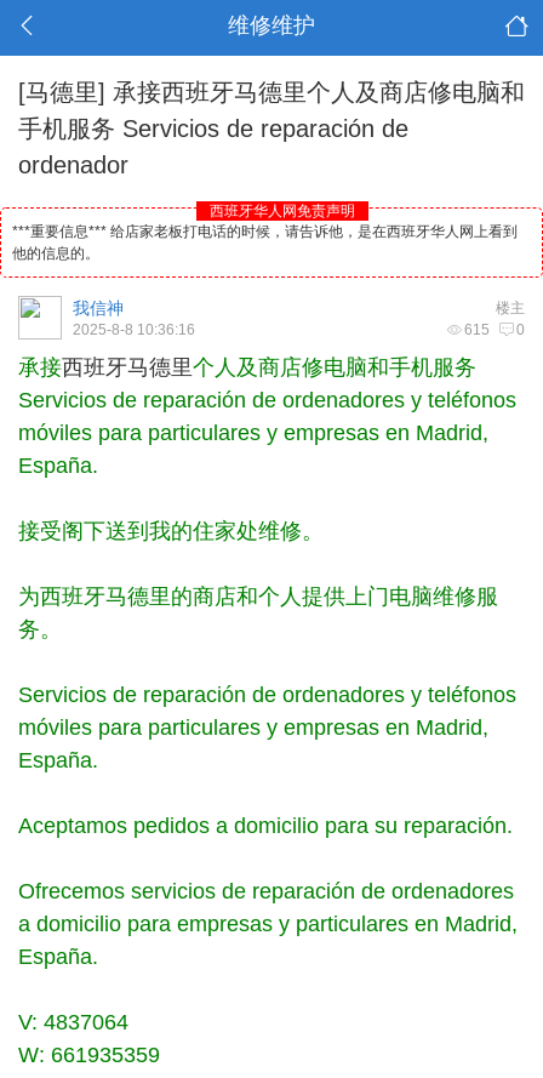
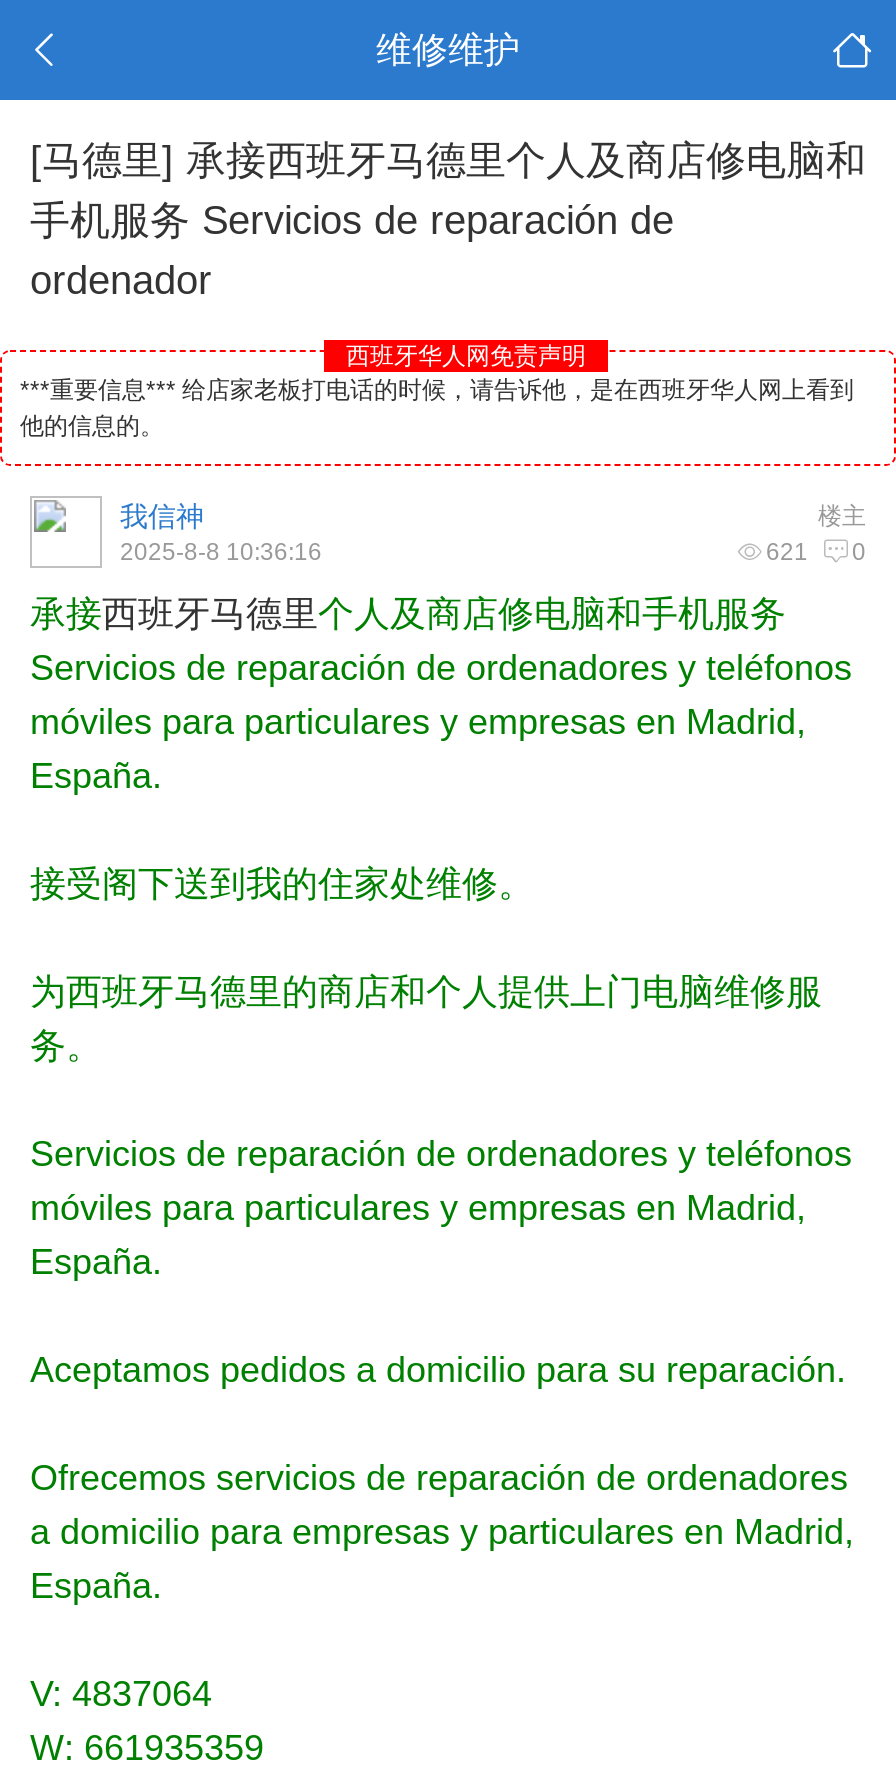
[464,321,525,338] 615 0 -> [766,538,866,566] 621 0

